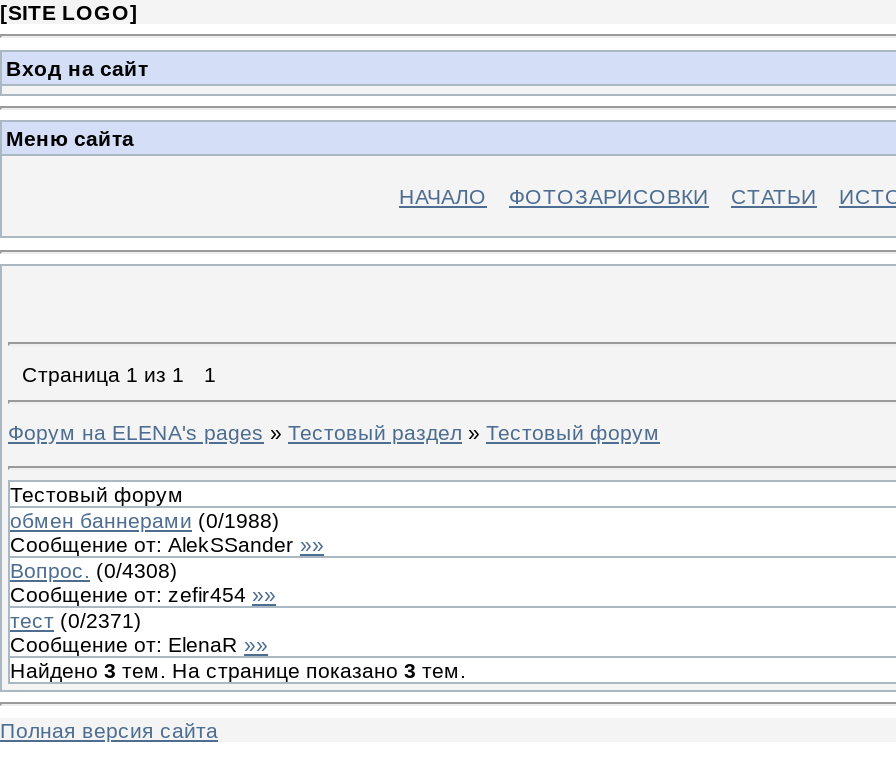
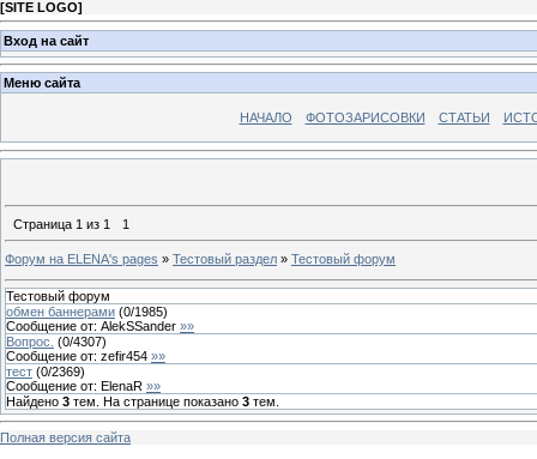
[10,508,280,532] обмен баннерами (0/1988) -> [6,304,168,319] обмен баннерами (0/1985)
[10,558,178,582] Вопрос. (0/4308) -> [6,334,107,349] Вопрос. (0/4307)
[10,608,142,632] тест (0/2371) -> [6,364,85,379] тест (0/2369)

